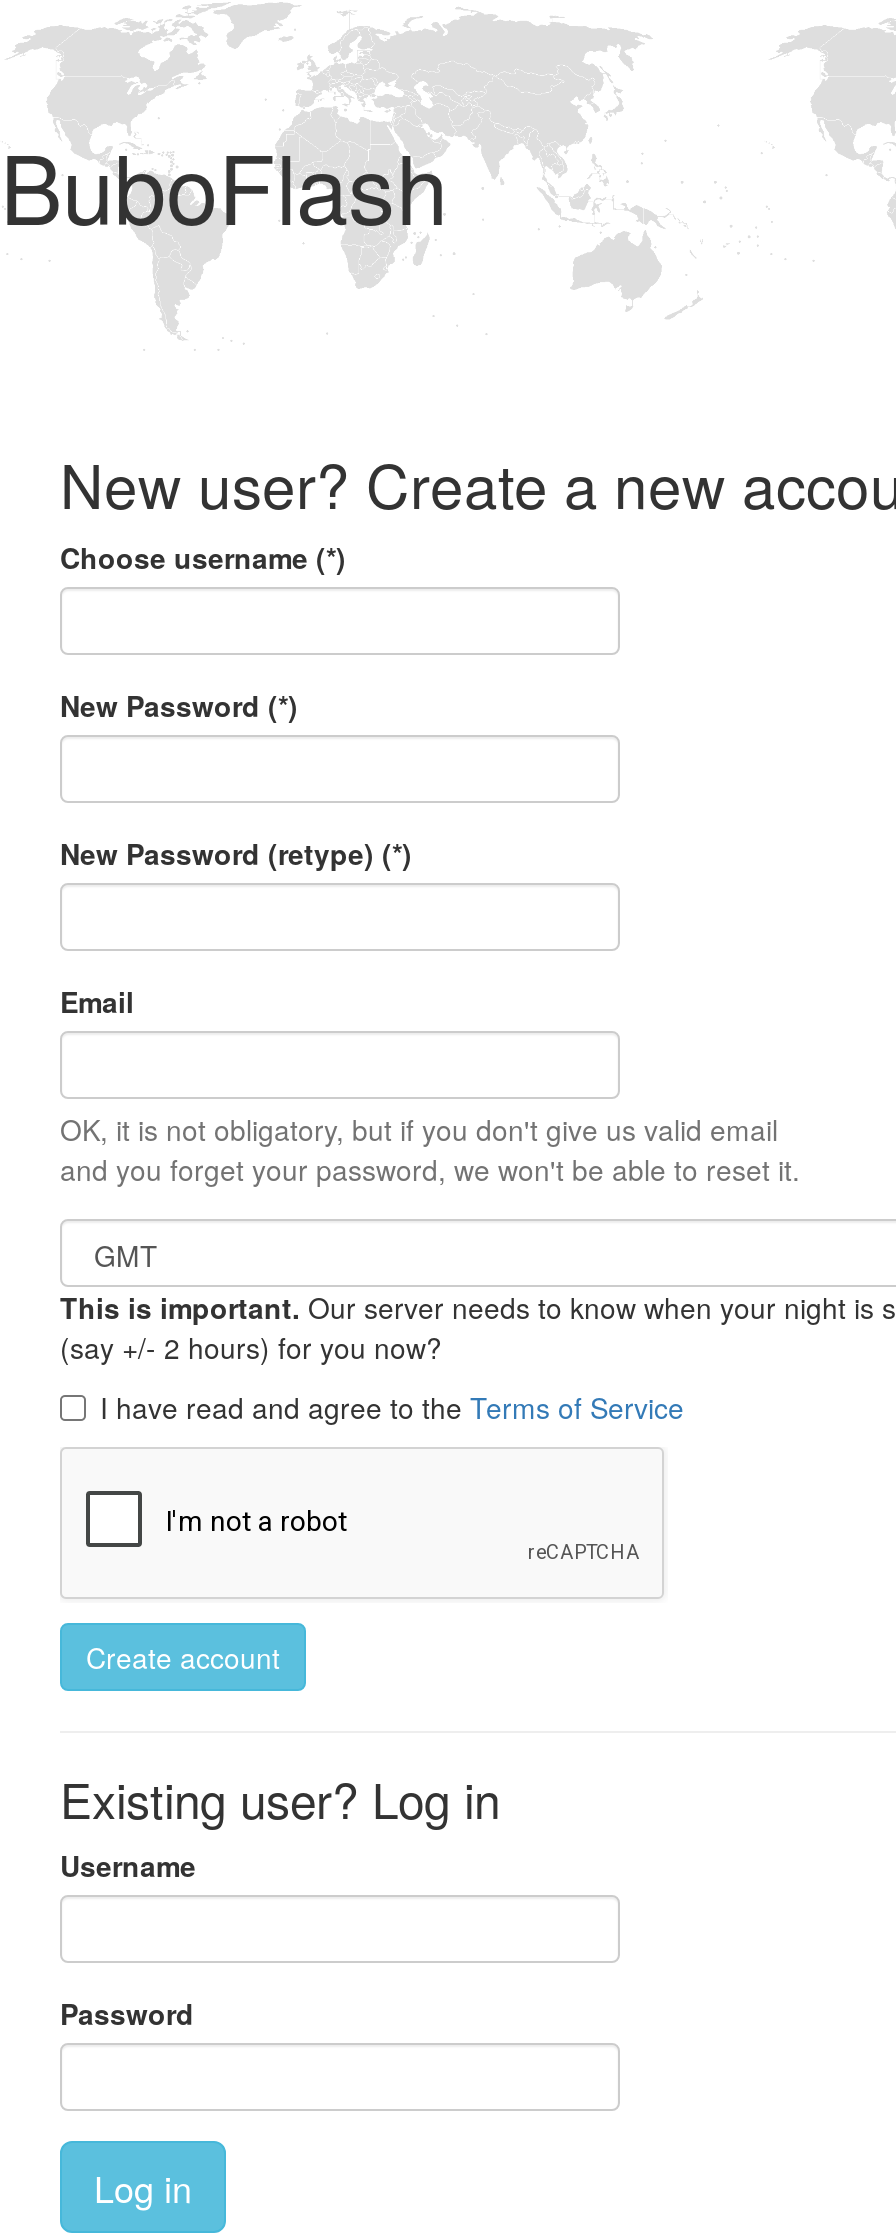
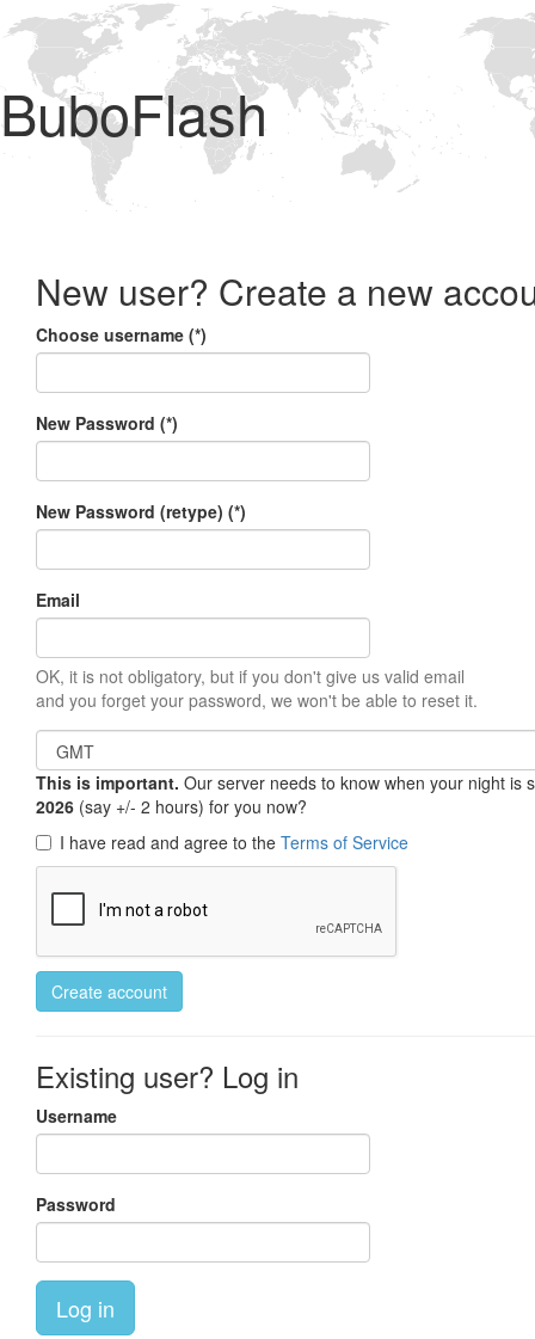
[60,1327,442,1367] (say +/- 2 hours) for you now? -> [36,794,307,818] 2026 (say +/- 2 hours) for you now?

